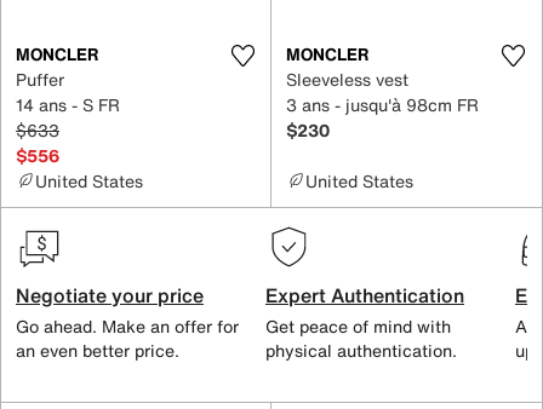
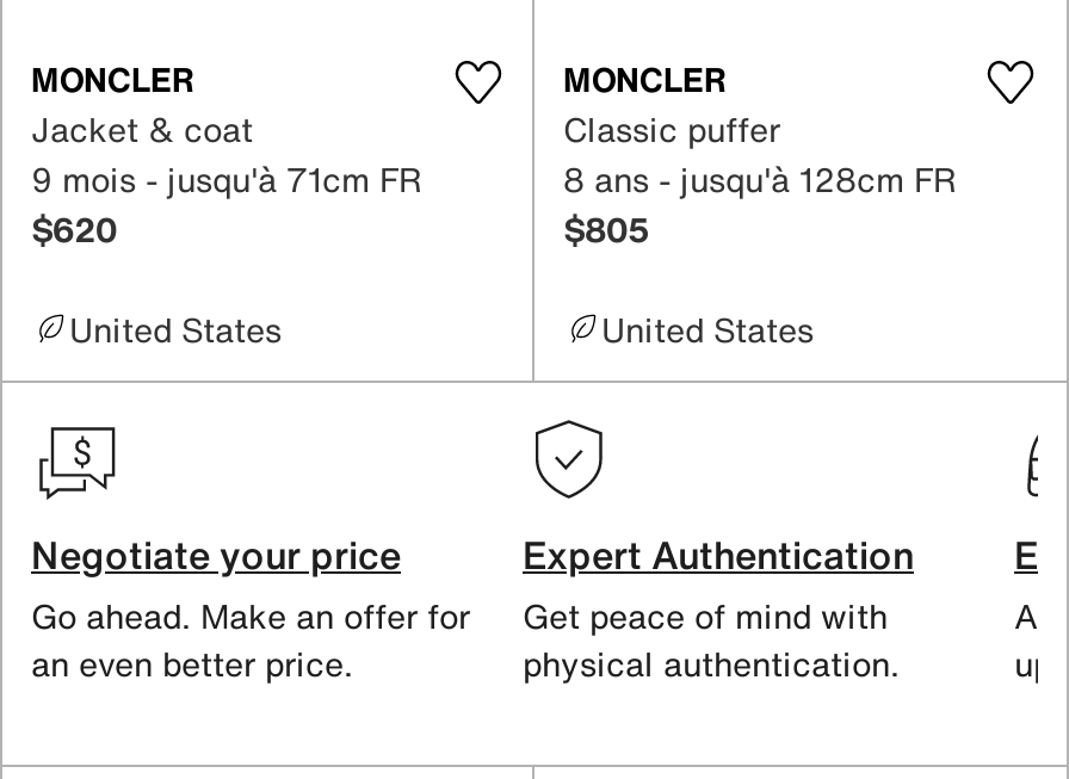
[16,66,125,168] Puffer | 14 ans - S FR | $633 | $556 -> [31,103,432,253] Jacket & coat | 9 mois - jusqu'à 71cm FR | $620
[286,66,484,142] Sleeveless vest | 3 ans - jusqu'à 98cm FR | $230 -> [563,103,966,253] Classic puffer | 8 ans - jusqu'à 128cm FR | $805

